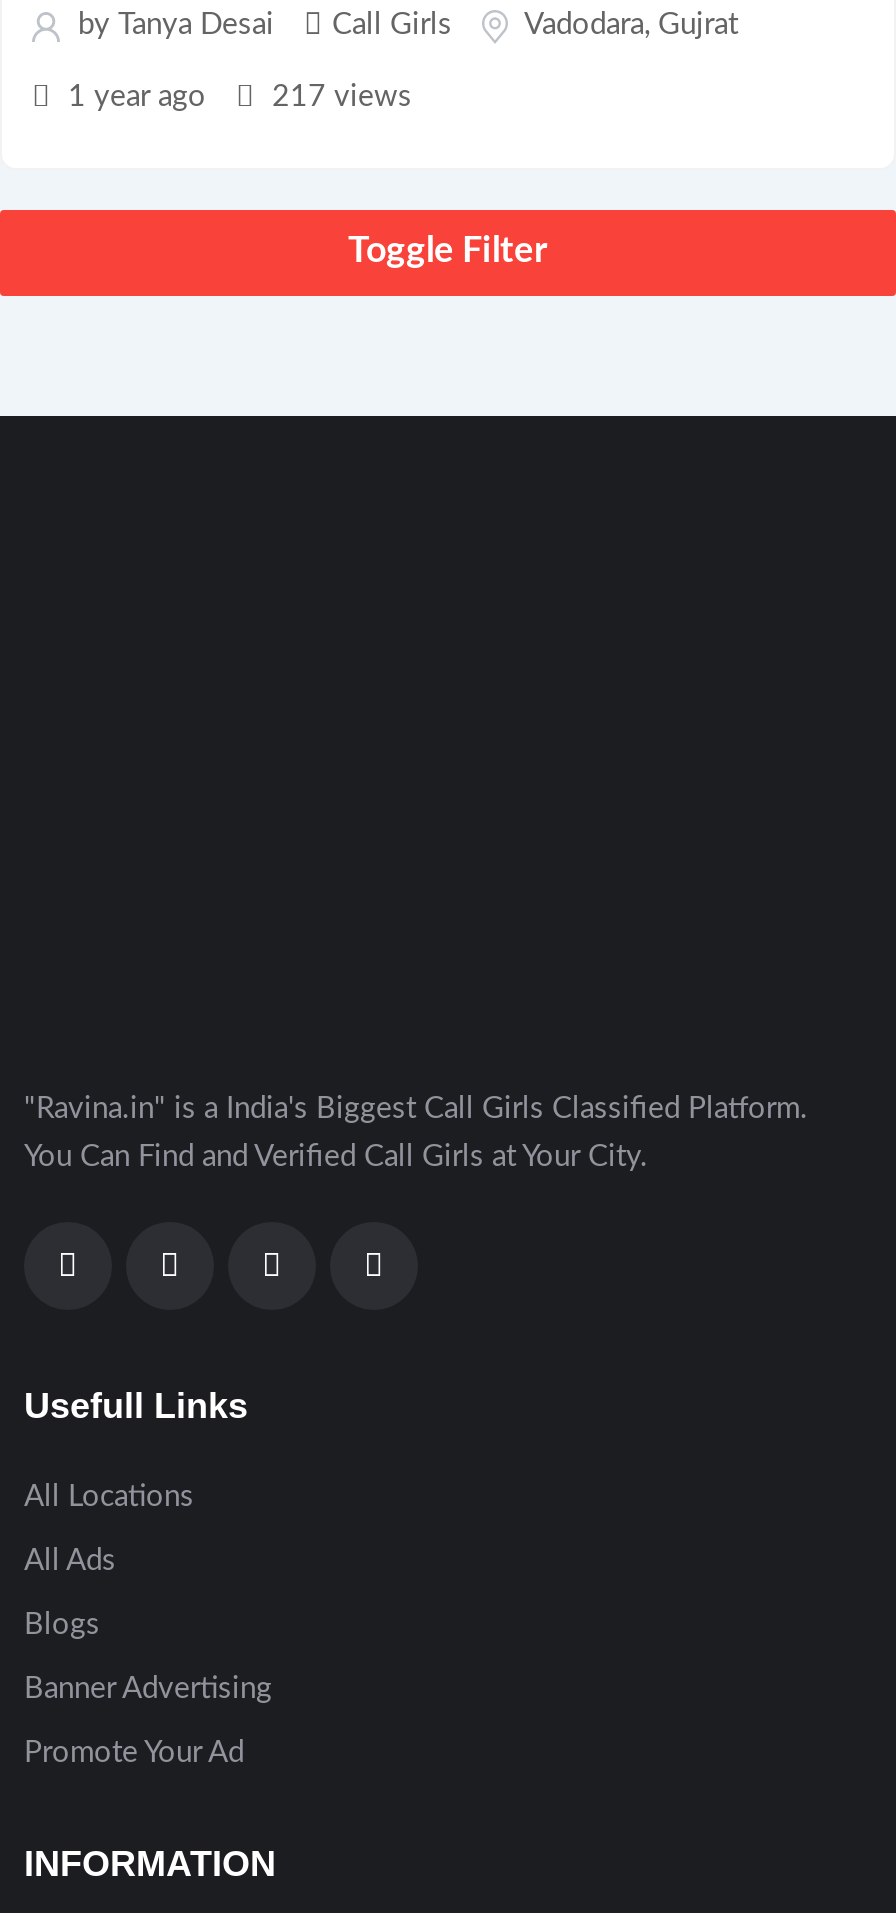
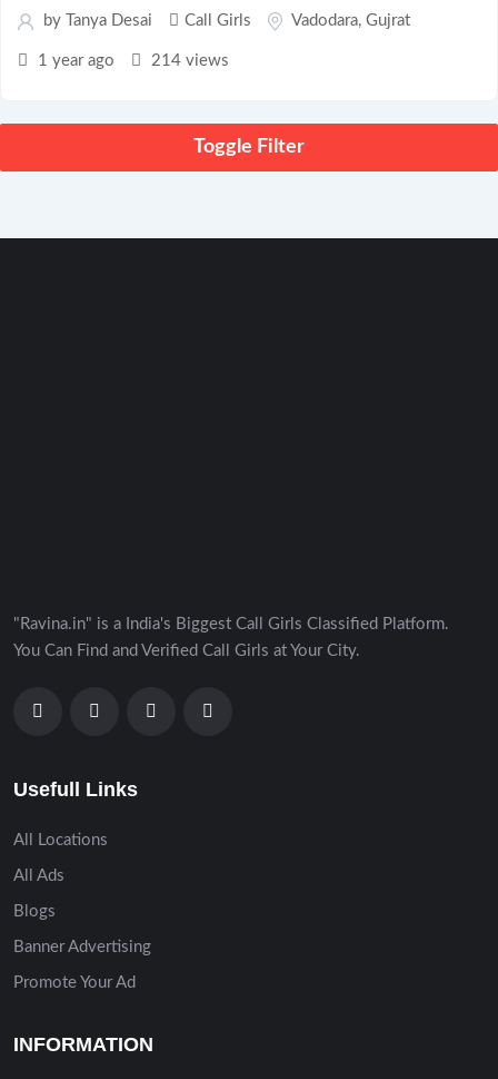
[60,82,412,112] 1 year ago 217 views -> [33,52,229,69] 1 year ago 214 views

